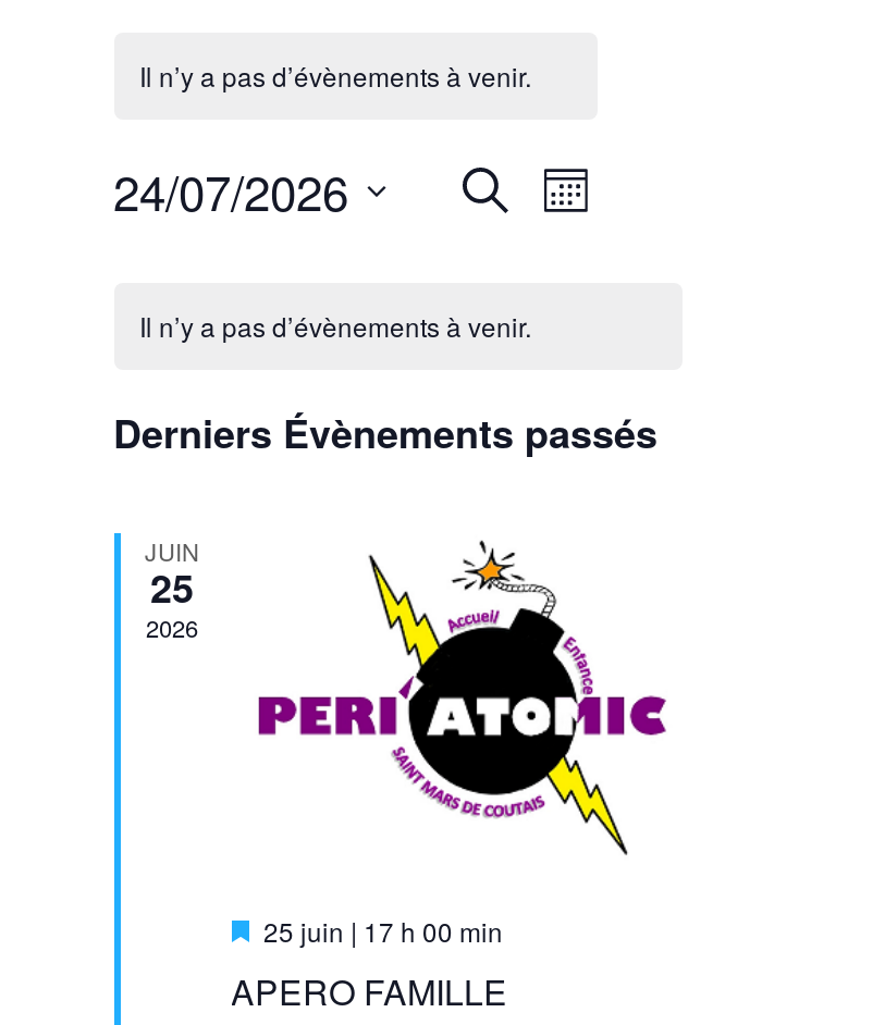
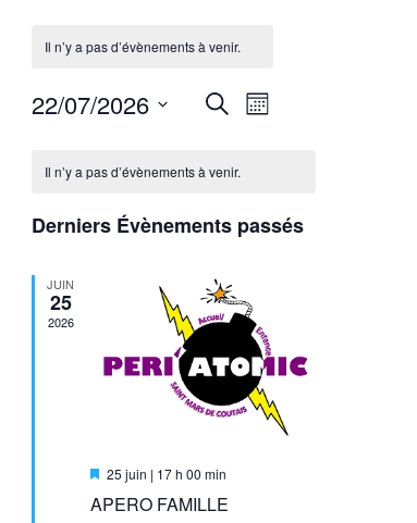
[113,157,348,225] 24/07/2026 -> [31,87,149,121] 22/07/2026

